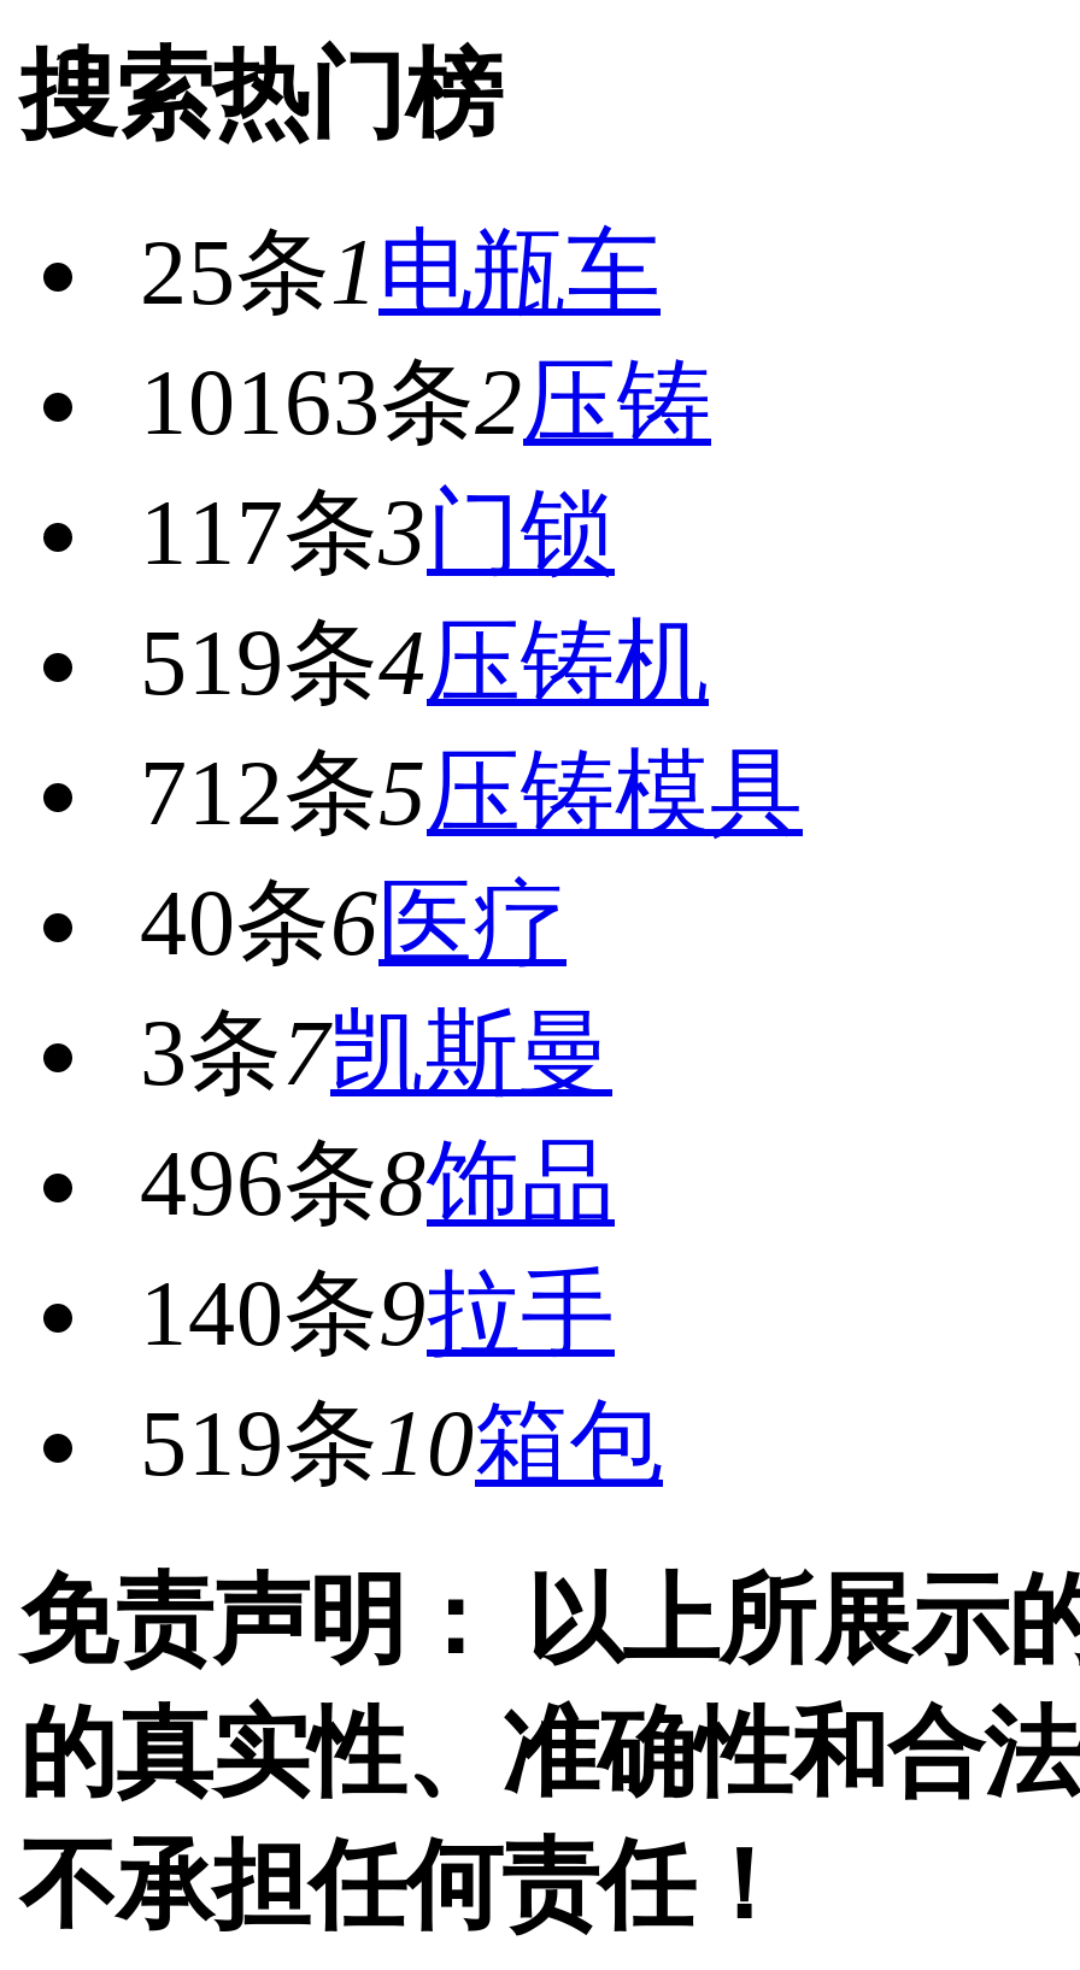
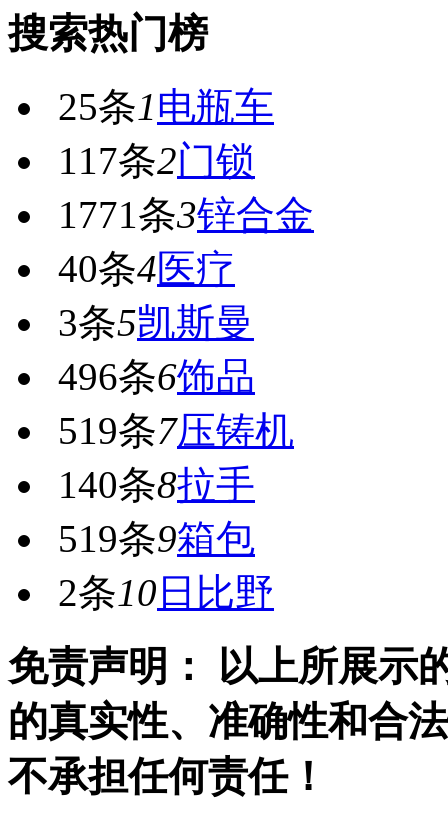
[116,349,803,1494] 10163条2压铸 | 117条3门锁 | 519条4压铸机 | 712条5压铸模具 | 40条6医疗 | 3条7凯斯曼 | 496条8饰品 | 140条9拉手 | 519条10箱包 -> [48,139,314,614] 117条2门锁 | 1771条3锌合金 | 40条4医疗 | 3条5凯斯曼 | 496条6饰品 | 519条7压铸机 | 140条8拉手 | 519条9箱包 | 2条10日比野

